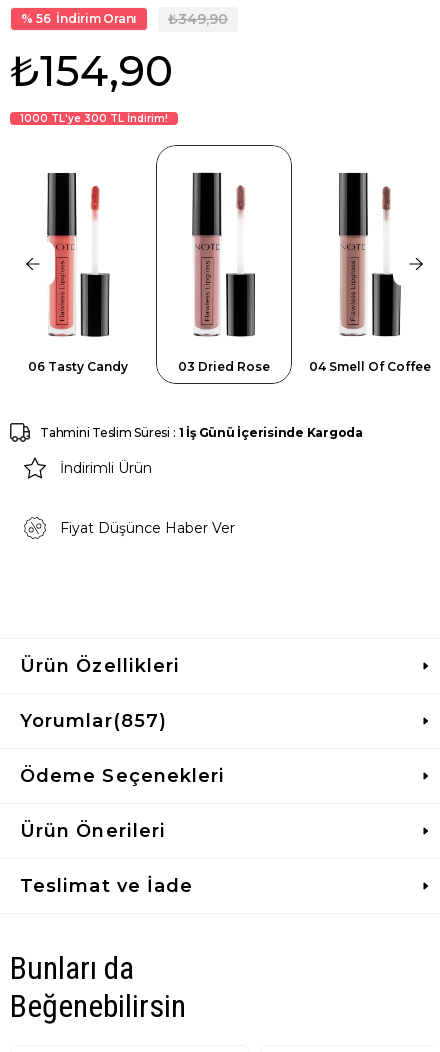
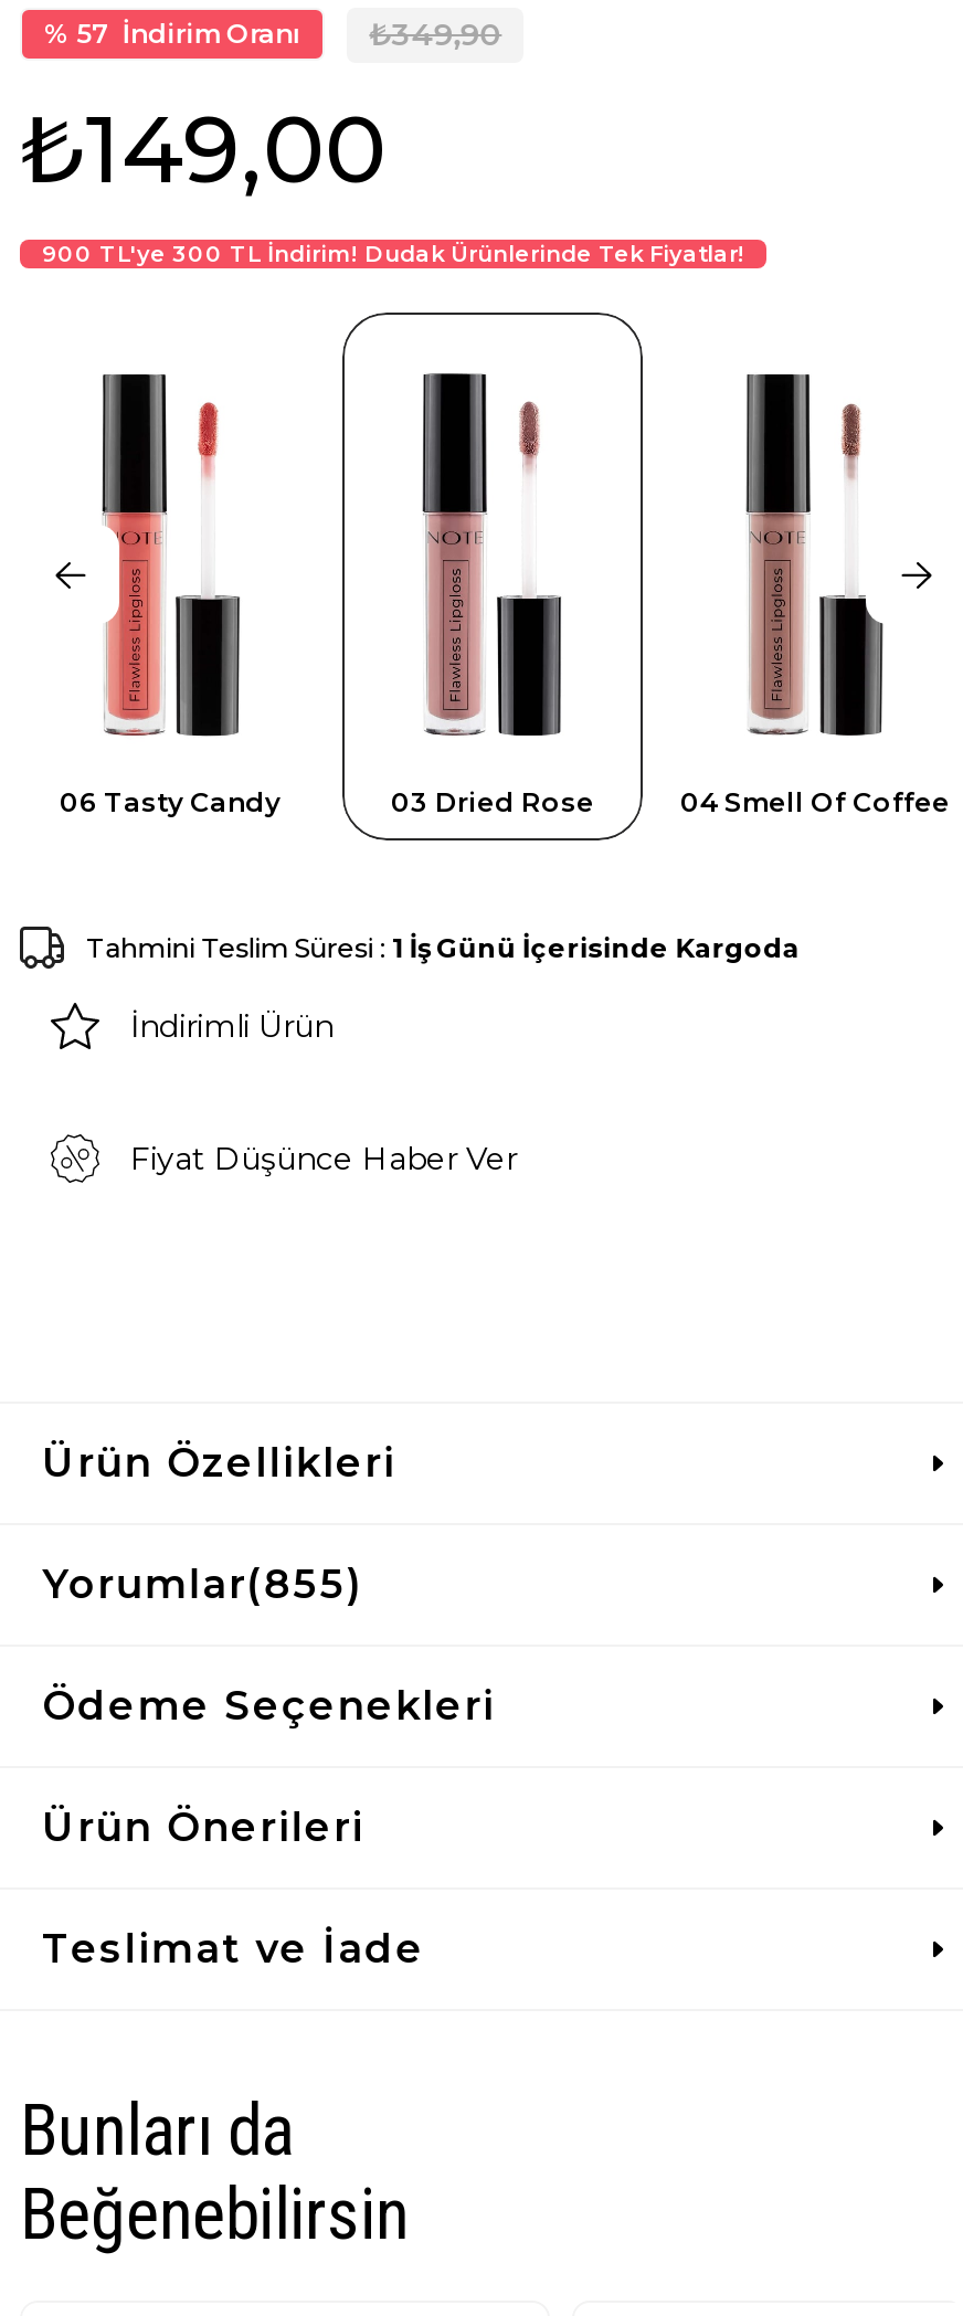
[36,11,137,26] 56 İndirim Oranı -> [77,17,301,50] 57 İndirim Oranı
[10,45,173,125] ₺154,90 | 1000 TL'ye 300 TL İndirim! -> [20,92,744,268] ₺149,00 | 900 TL'ye 300 TL İndirim! Dudak Ürünlerinde Tek Fiyatlar!
[20,710,167,732] Yorumlar(857) -> [42,1561,364,1609] Yorumlar(855)

